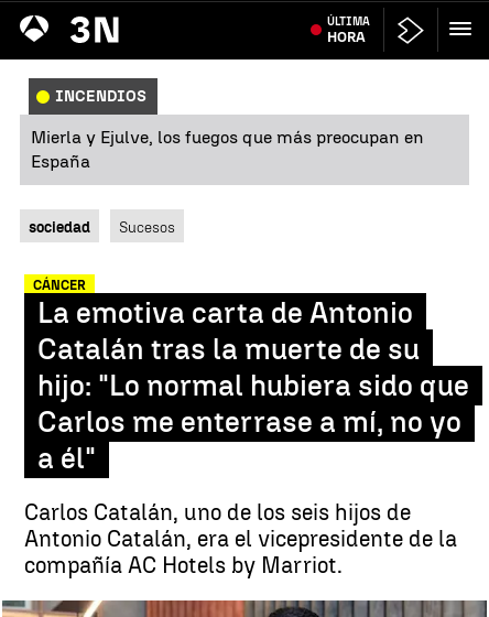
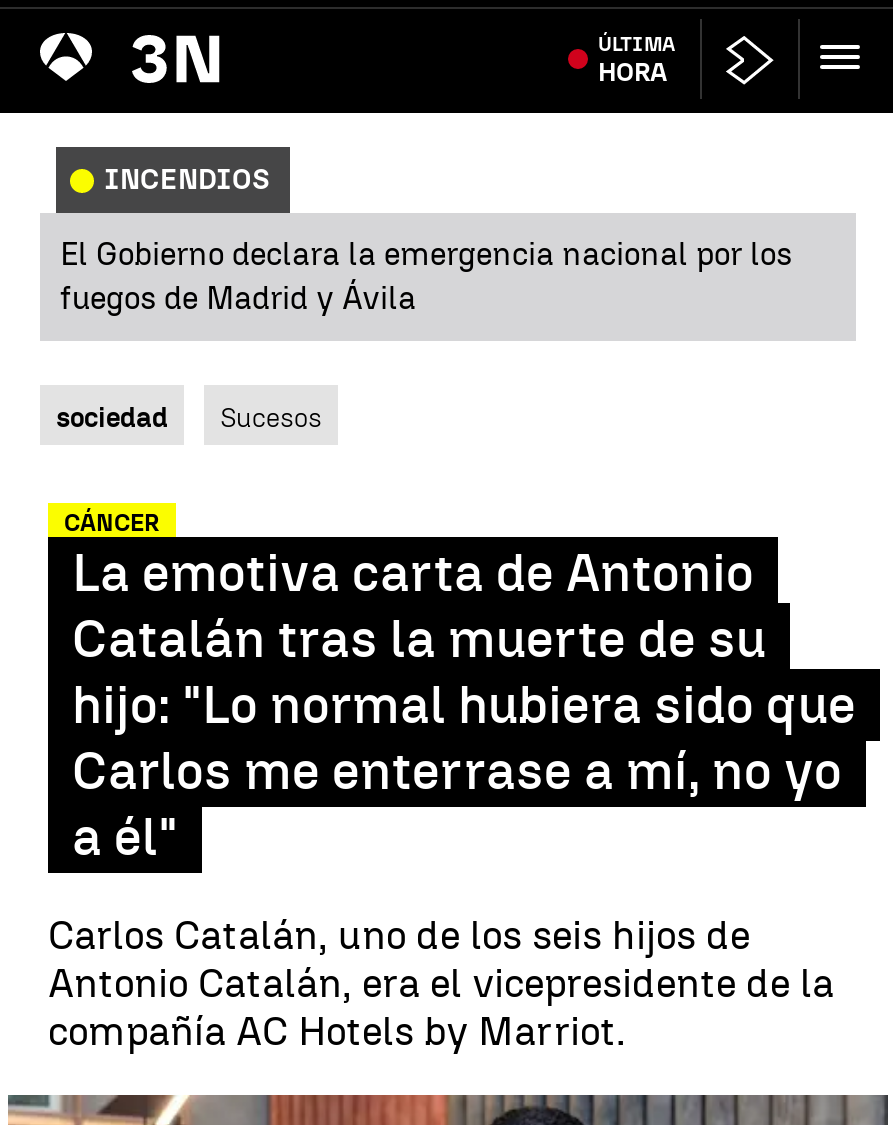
[31,127,424,172] Mierla y Ejulve, los fuegos que más preocupan en | España -> [60,235,792,317] El Gobierno declara la emergencia nacional por los | fuegos de Madrid y Ávila

